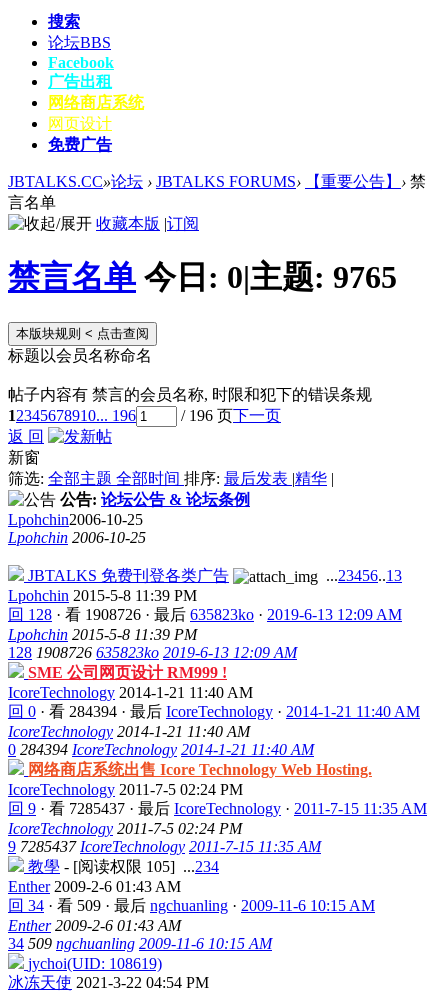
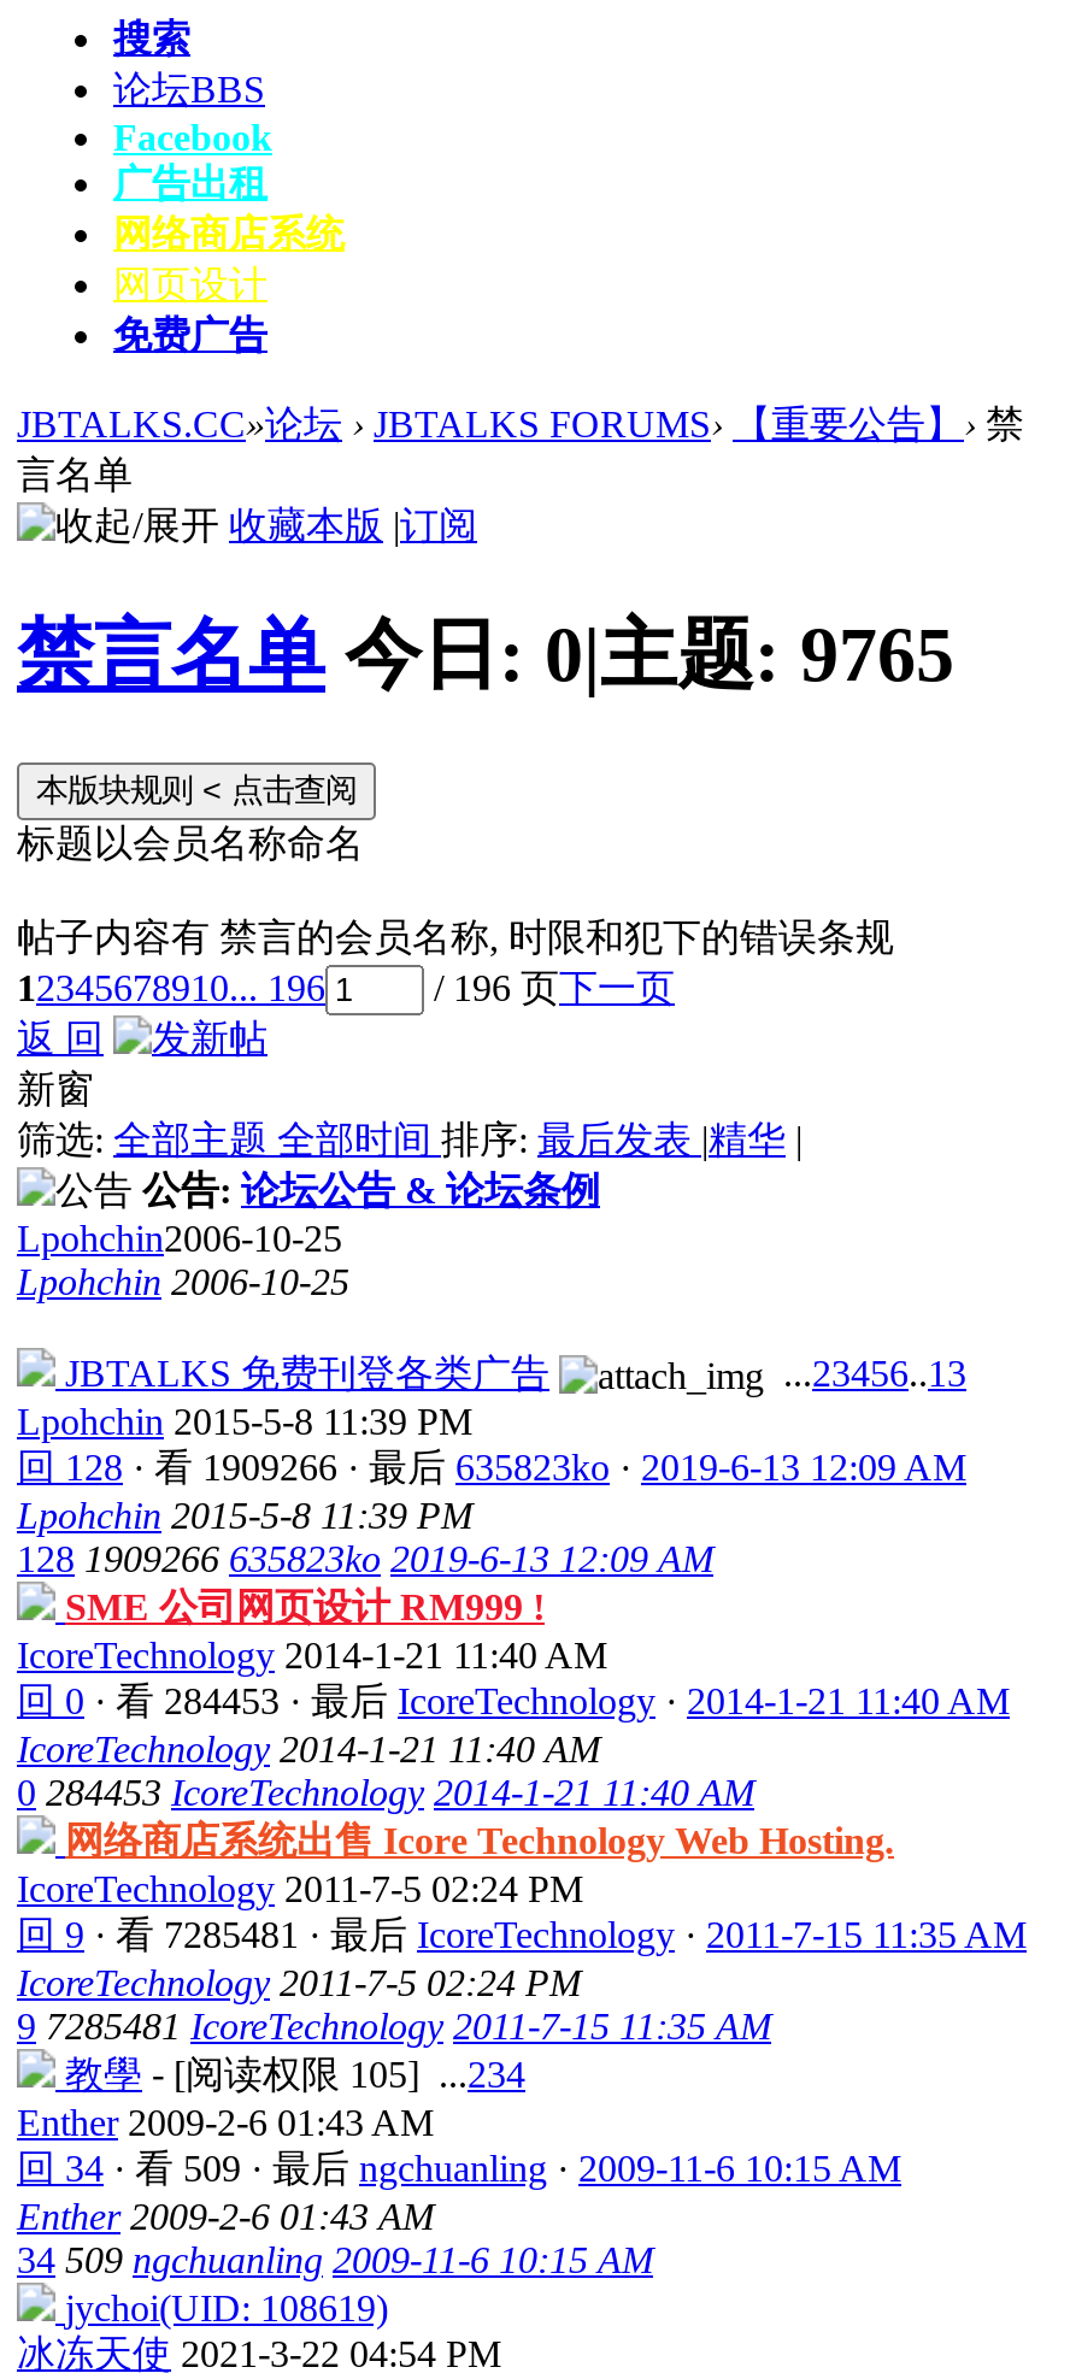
[8,606,402,623] 回 128 · 看 1908726 · 最后635823ko · 2019-6-13 12:09 AM -> [17,1446,966,1487] 回 128 · 看 1909266 · 最后635823ko · 2019-6-13 12:09 AM
[8,644,297,661] 128 1908726 635823ko 2019-6-13 12:09 AM -> [17,1538,713,1579] 128 1909266 635823ko 2019-6-13 12:09 AM
[8,703,420,720] 回 0 · 看 284394 · 最后IcoreTechnology · 2014-1-21 11:40 AM -> [17,1680,1010,1721] 回 0 · 看 284453 · 最后IcoreTechnology · 2014-1-21 11:40 AM
[8,741,314,758] 0 284394 IcoreTechnology 2014-1-21 11:40 AM -> [17,1772,754,1813] 0 284453 IcoreTechnology 2014-1-21 11:40 AM
[8,800,427,817] 回 9 · 看 7285437 · 最后IcoreTechnology · 2011-7-15 11:35 AM -> [17,1914,1027,1955] 回 9 · 看 7285481 · 最后IcoreTechnology · 2011-7-15 11:35 AM
[8,838,321,855] 9 7285437 IcoreTechnology 2011-7-15 11:35 AM -> [17,2005,771,2046] 9 7285481 IcoreTechnology 2011-7-15 11:35 AM

